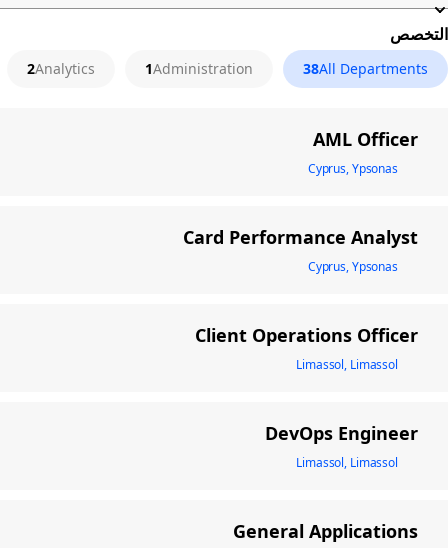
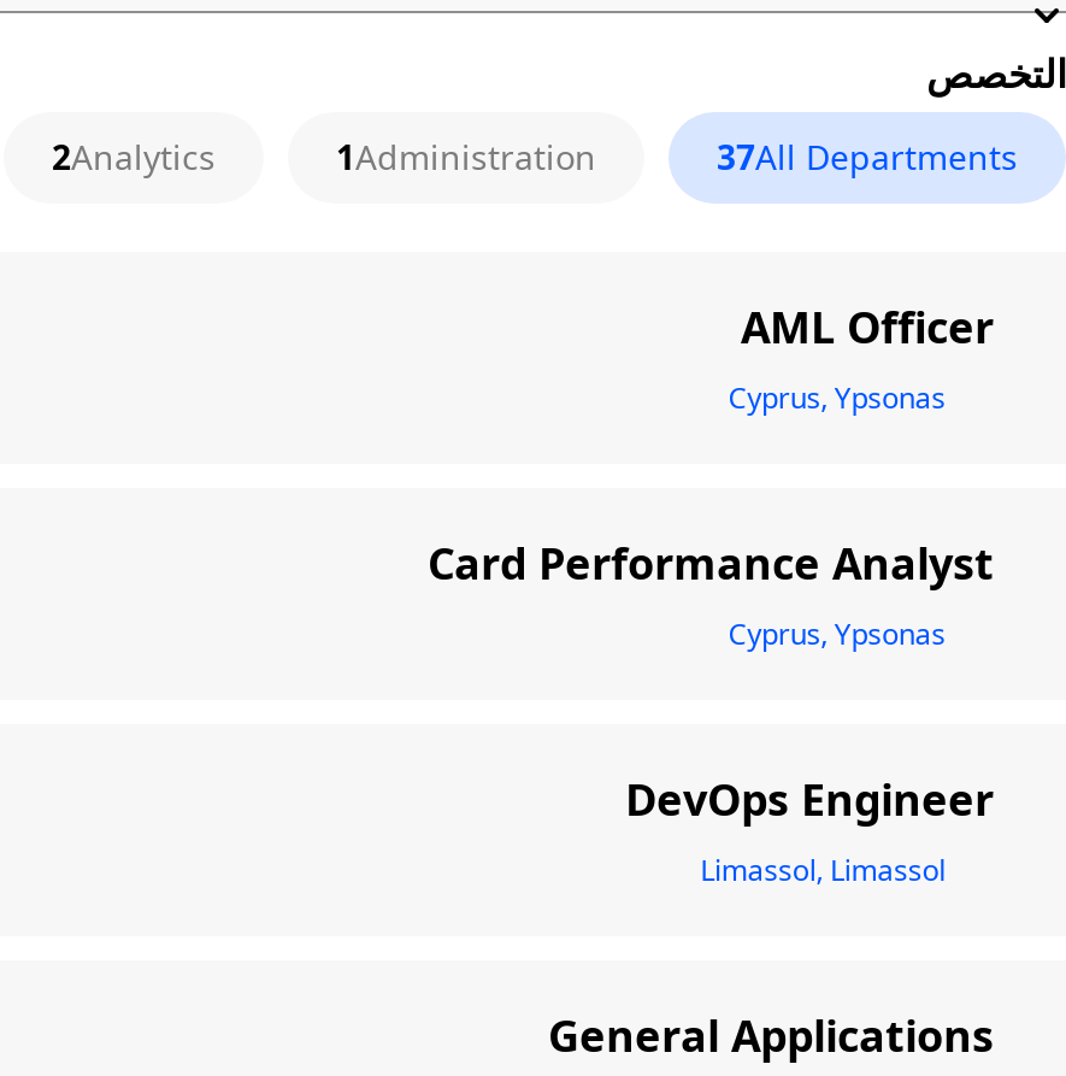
[303,59,428,78] 38 All Departments -> [717,134,1018,180] 37 All Departments
[195,323,418,373] Client Operations Officer | Limassol, Limassol -> none

